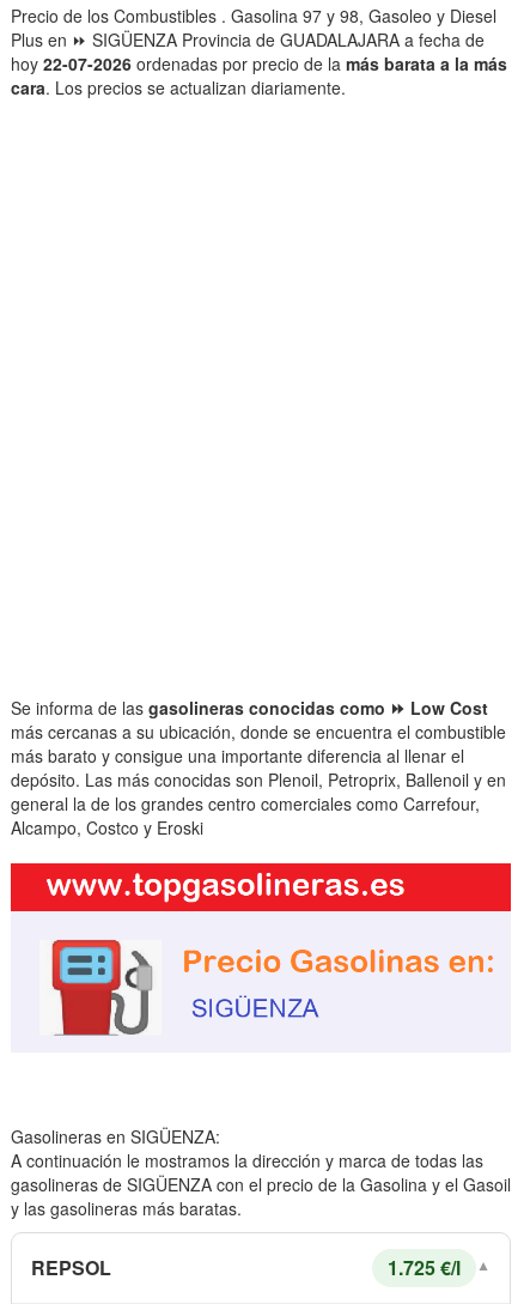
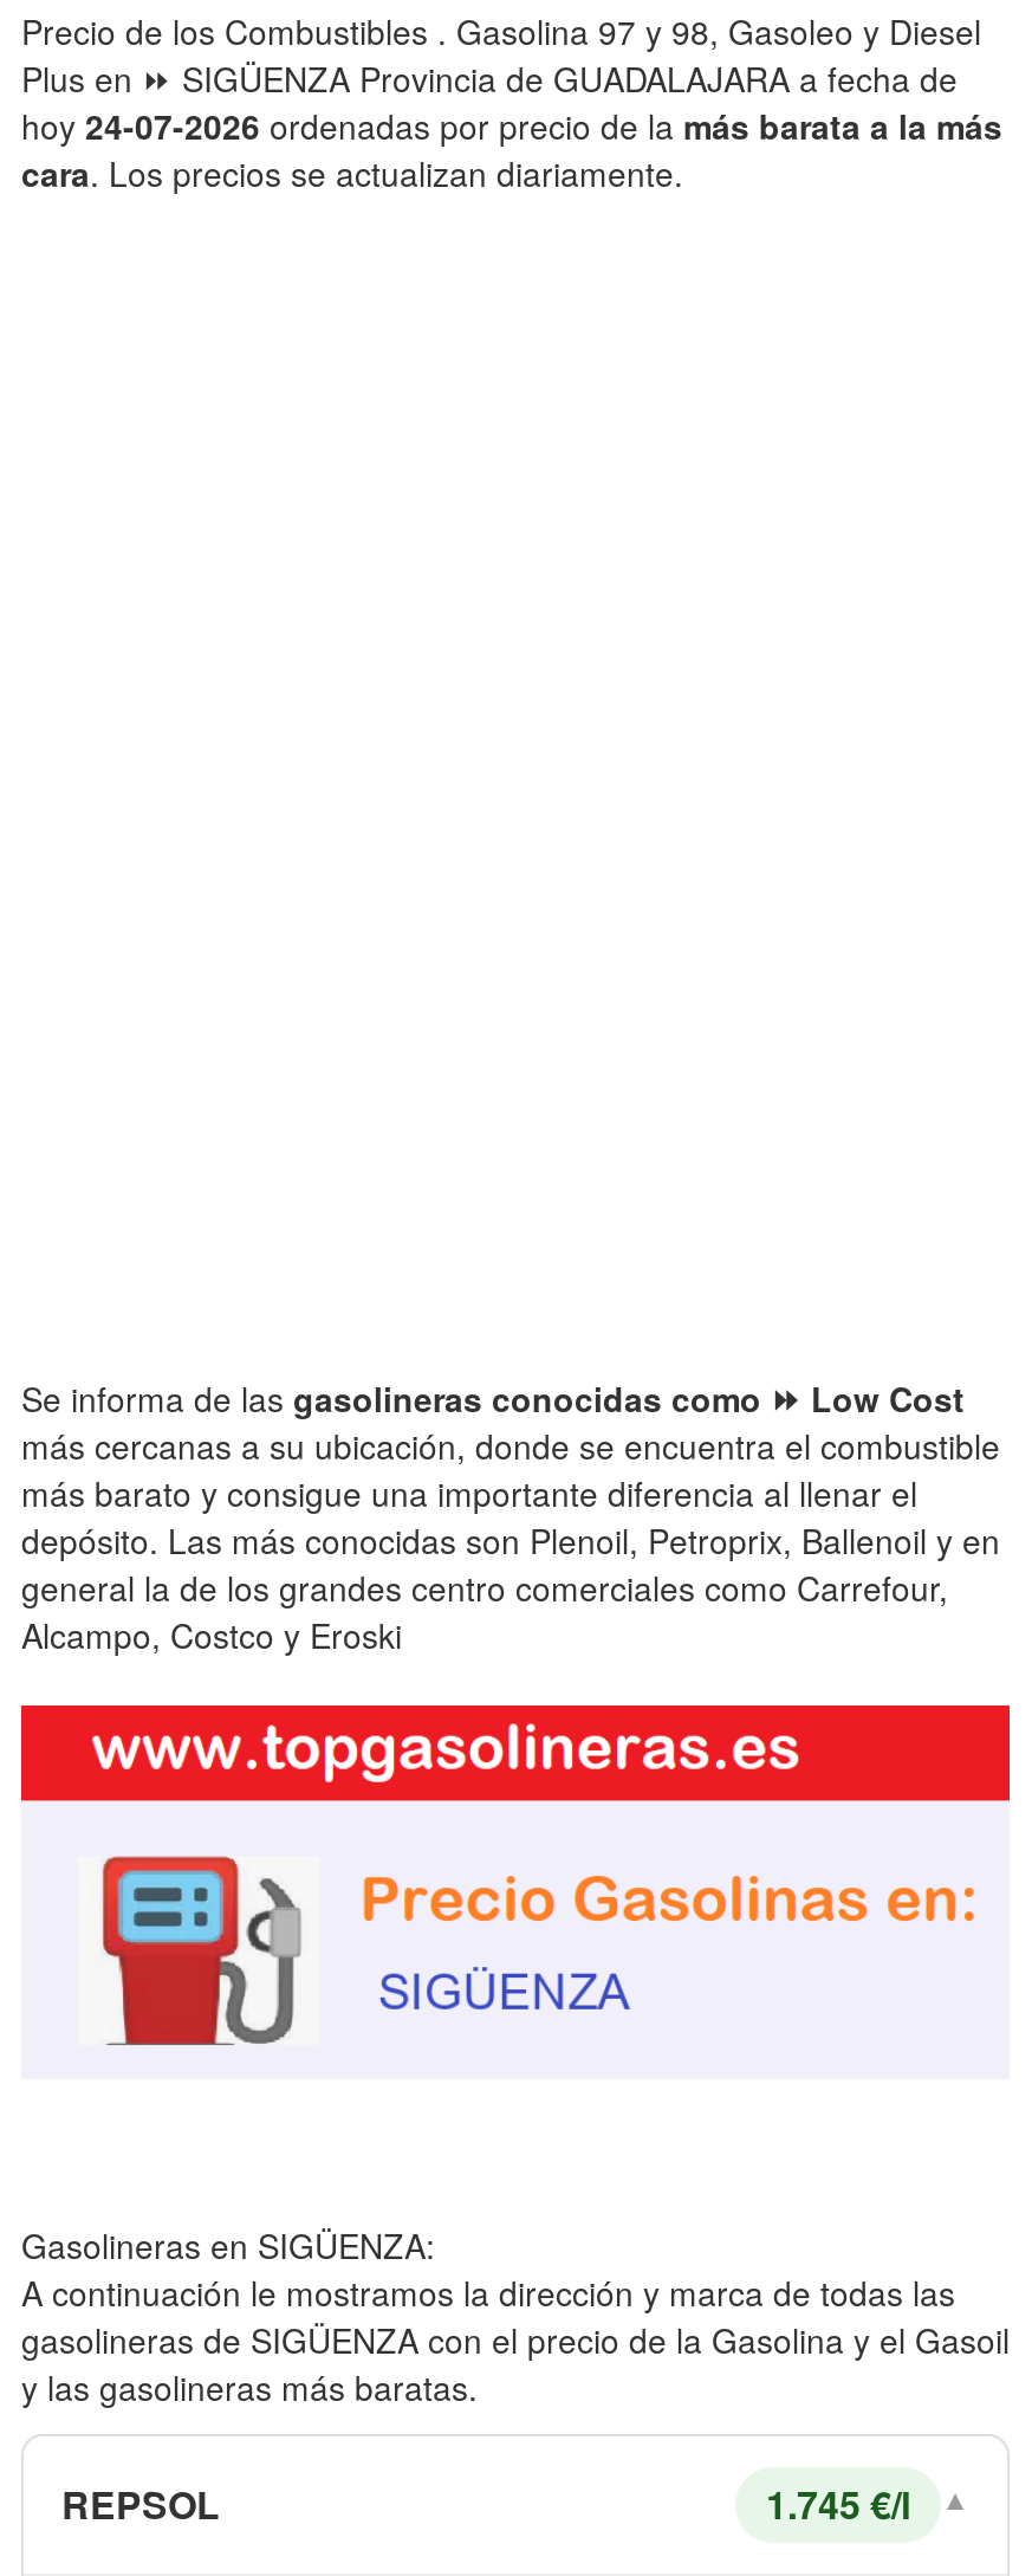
[11,51,507,75] hoy 22-07-2026 ordenadas por precio de la más barata a la más -> [21,102,1002,149] hoy 24-07-2026 ordenadas por precio de la más barata a la más
[388,1254,461,1281] 1.725 €/l -> [766,2477,910,2531] 1.745 €/l

